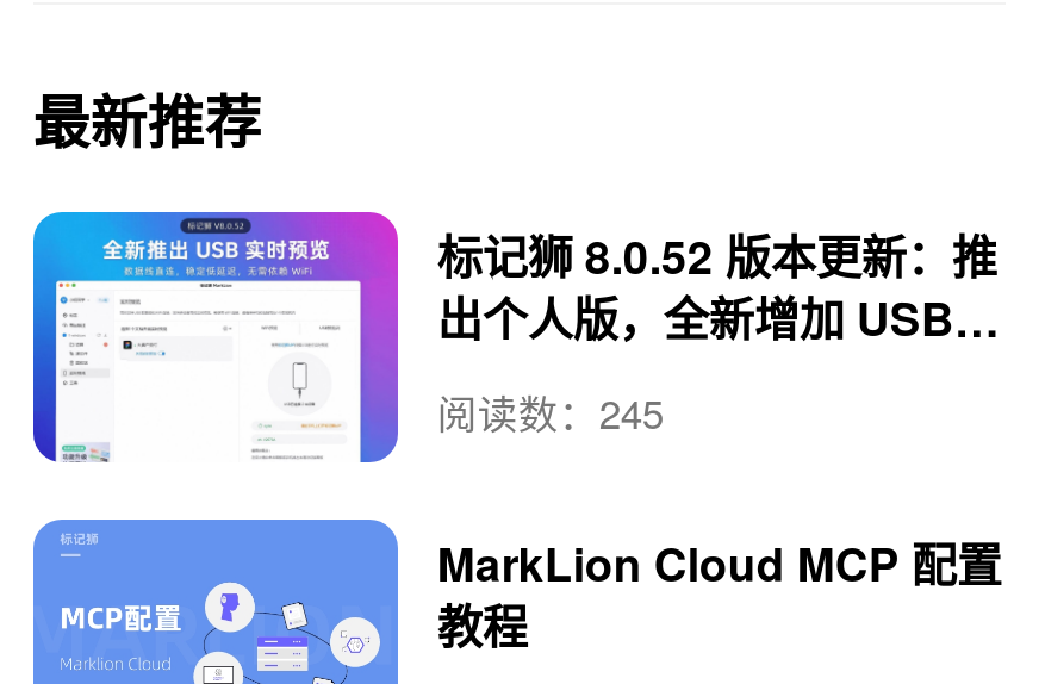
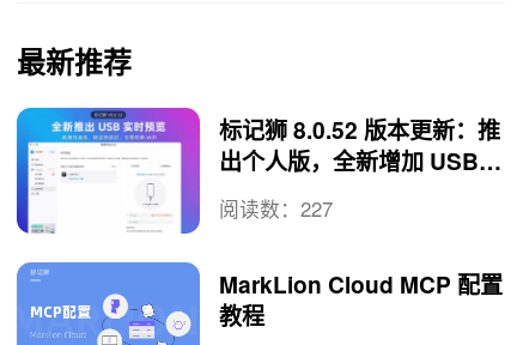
[437,385,663,442] 阅读数：245 -> [219,195,333,223] 阅读数：227

